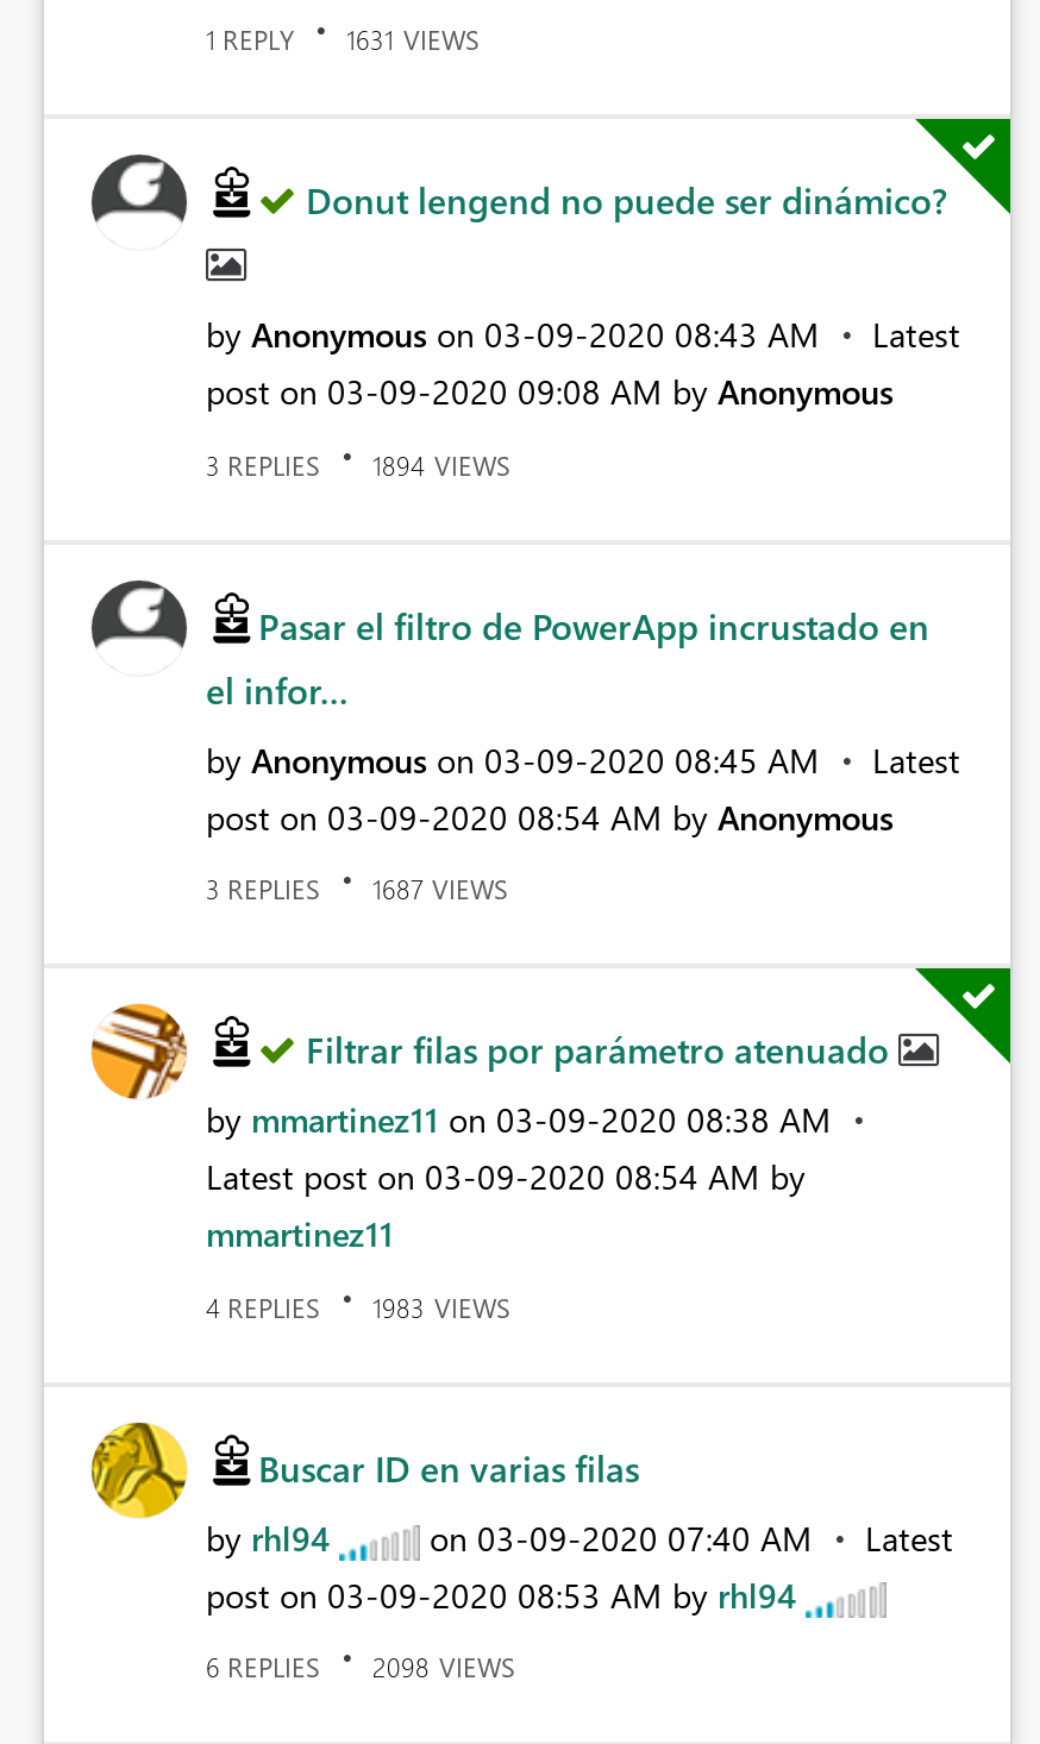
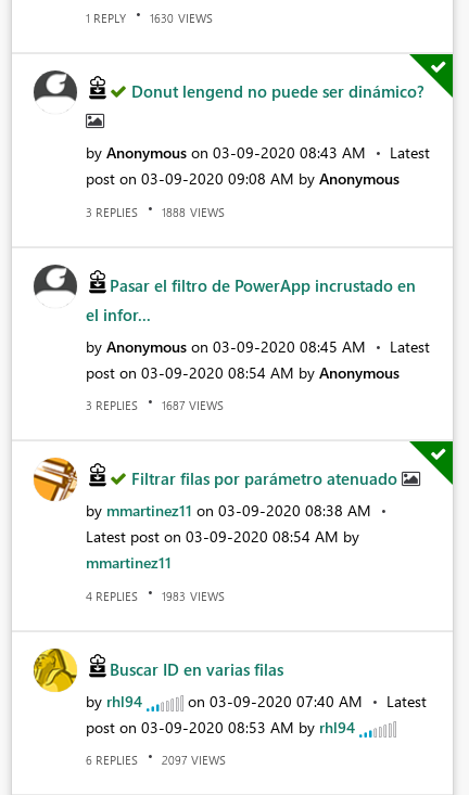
[206,22,480,58] 1 REPLY 1631 VIEWS -> [86,10,213,26] 1 REPLY 1630 VIEWS
[206,447,510,483] 3 REPLIES 1894 VIEWS -> [86,204,225,220] 3 REPLIES 1888 VIEWS
[206,1650,515,1685] 6 REPLIES 2098 VIEWS -> [86,752,226,768] 6 REPLIES 2097 VIEWS

